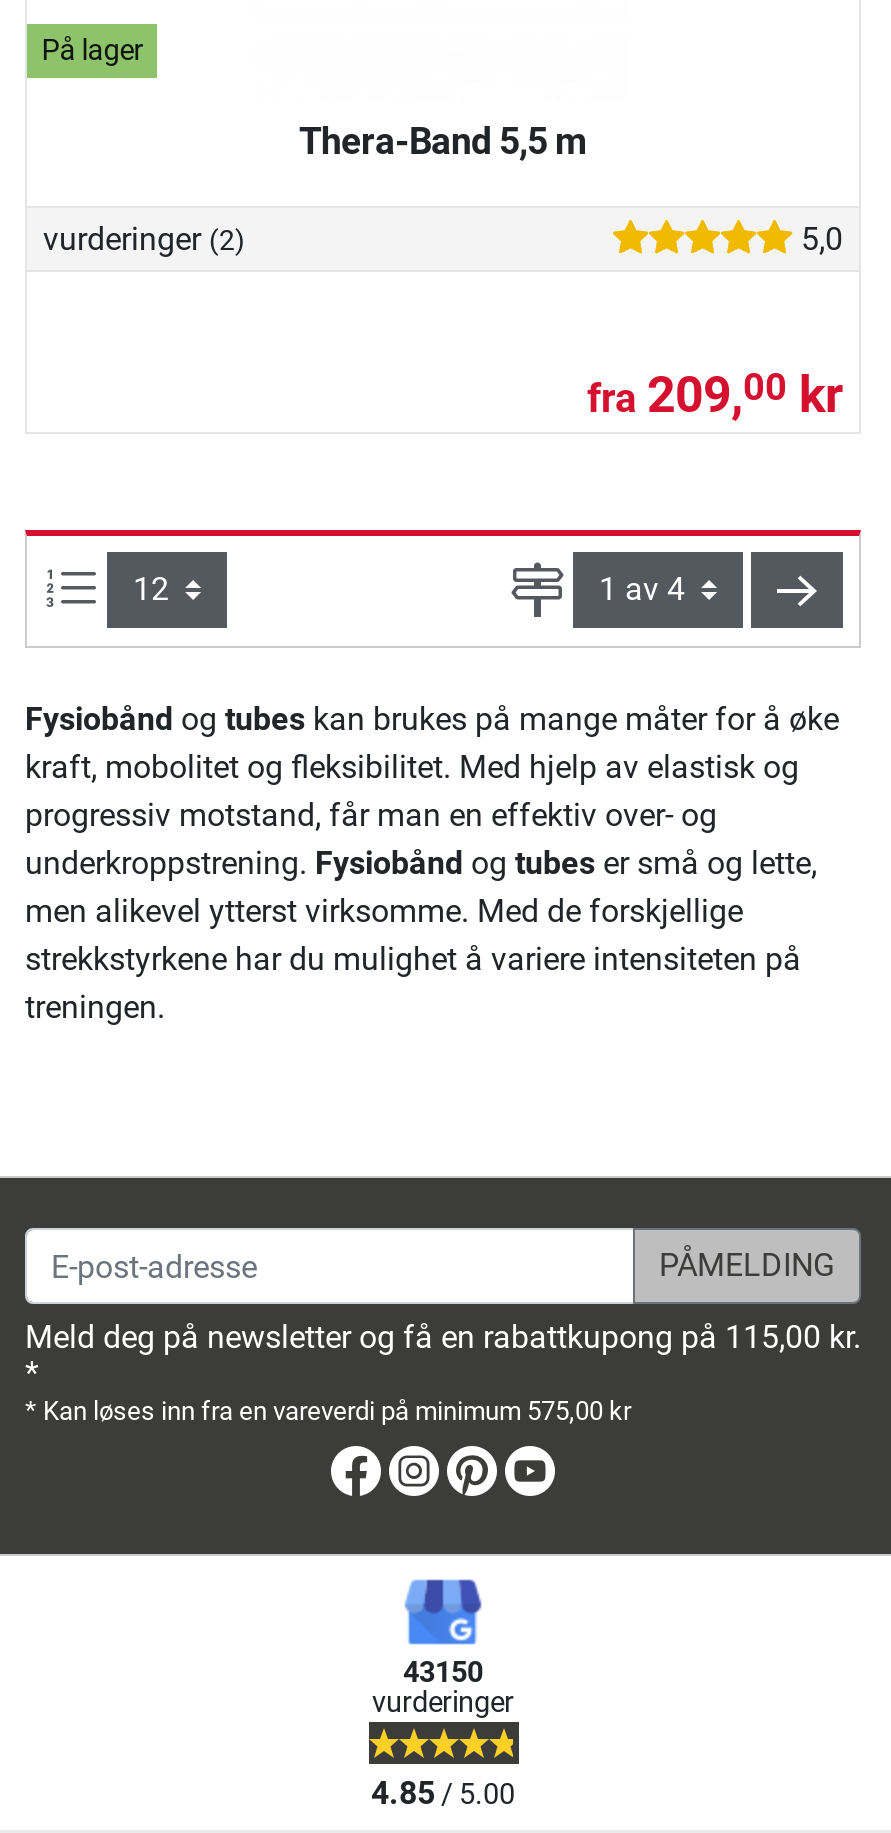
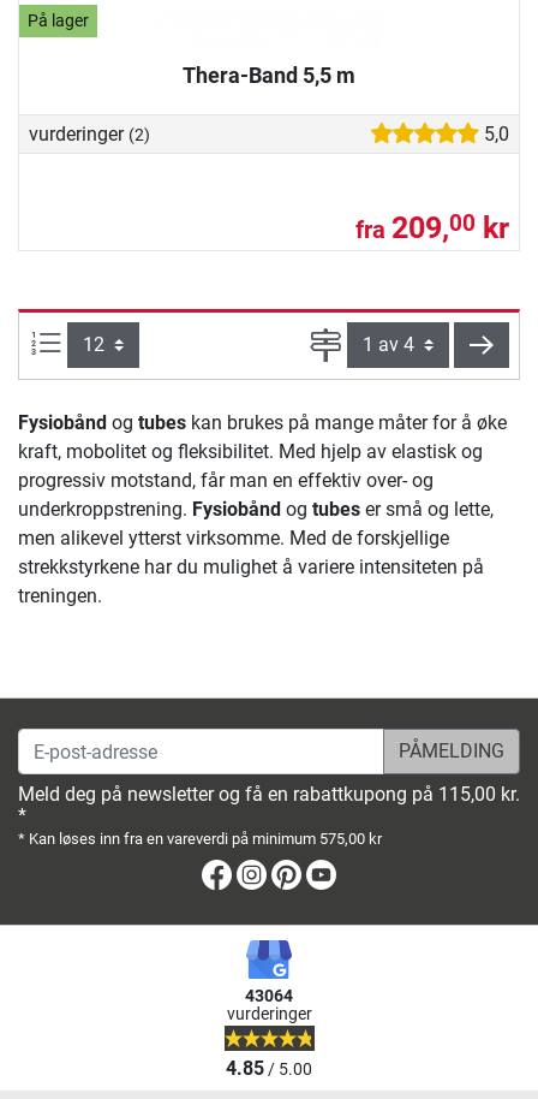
[403,1655,483,1689] 43150 -> [245,985,293,1006] 43064

